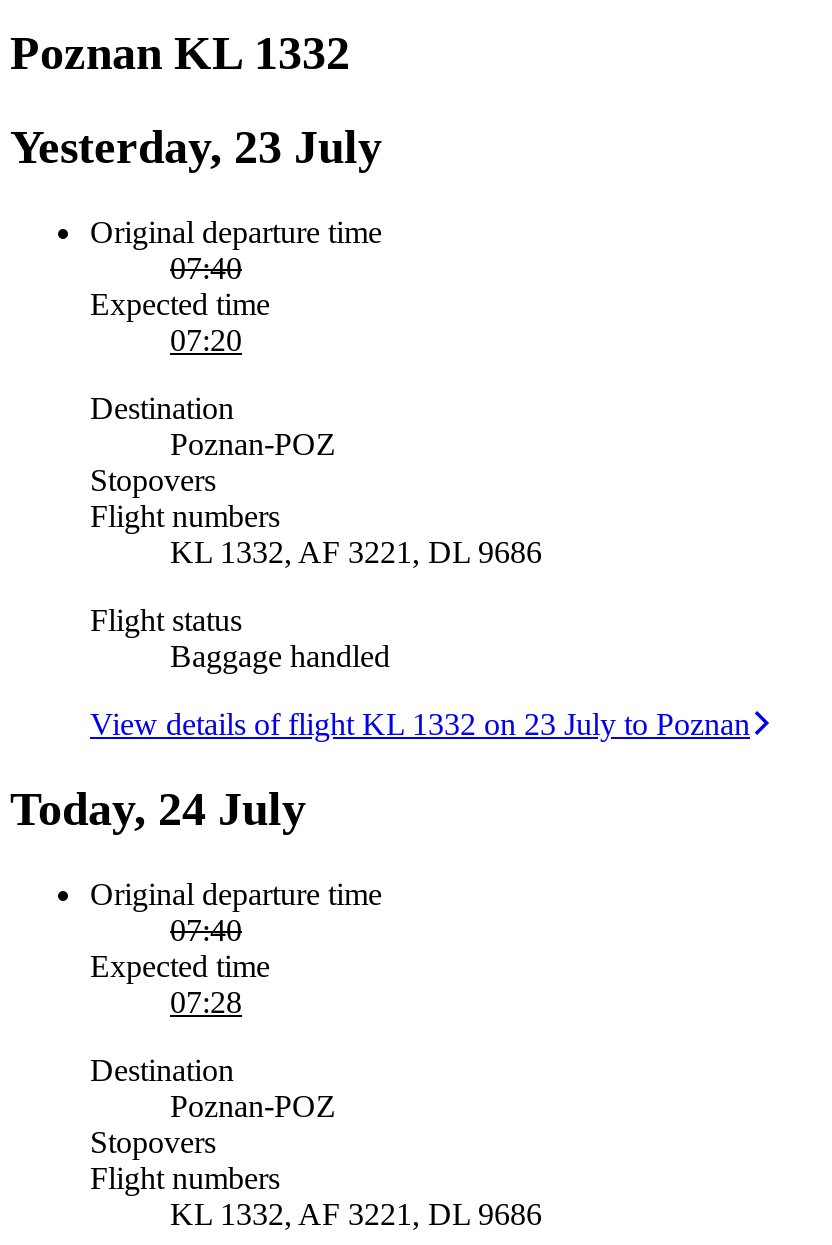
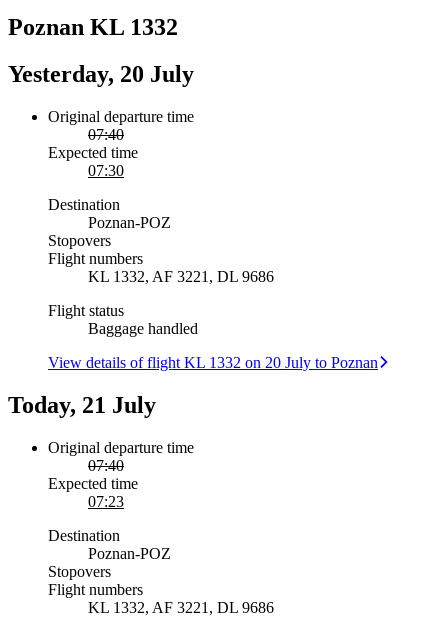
[10,121,382,173] Yesterday, 23 July -> [8,61,194,87] Yesterday, 20 July
[170,322,242,356] 07:20 -> [88,162,124,179] 07:30
[90,706,750,740] View details of flight KL 1332 on 23 July to Poznan -> [48,354,378,371] View details of flight KL 1332 on 20 July to Poznan
[10,782,306,834] Today, 24 July -> [8,392,156,418] Today, 21 July
[170,984,242,1018] 07:28 -> [88,492,124,509] 07:23

